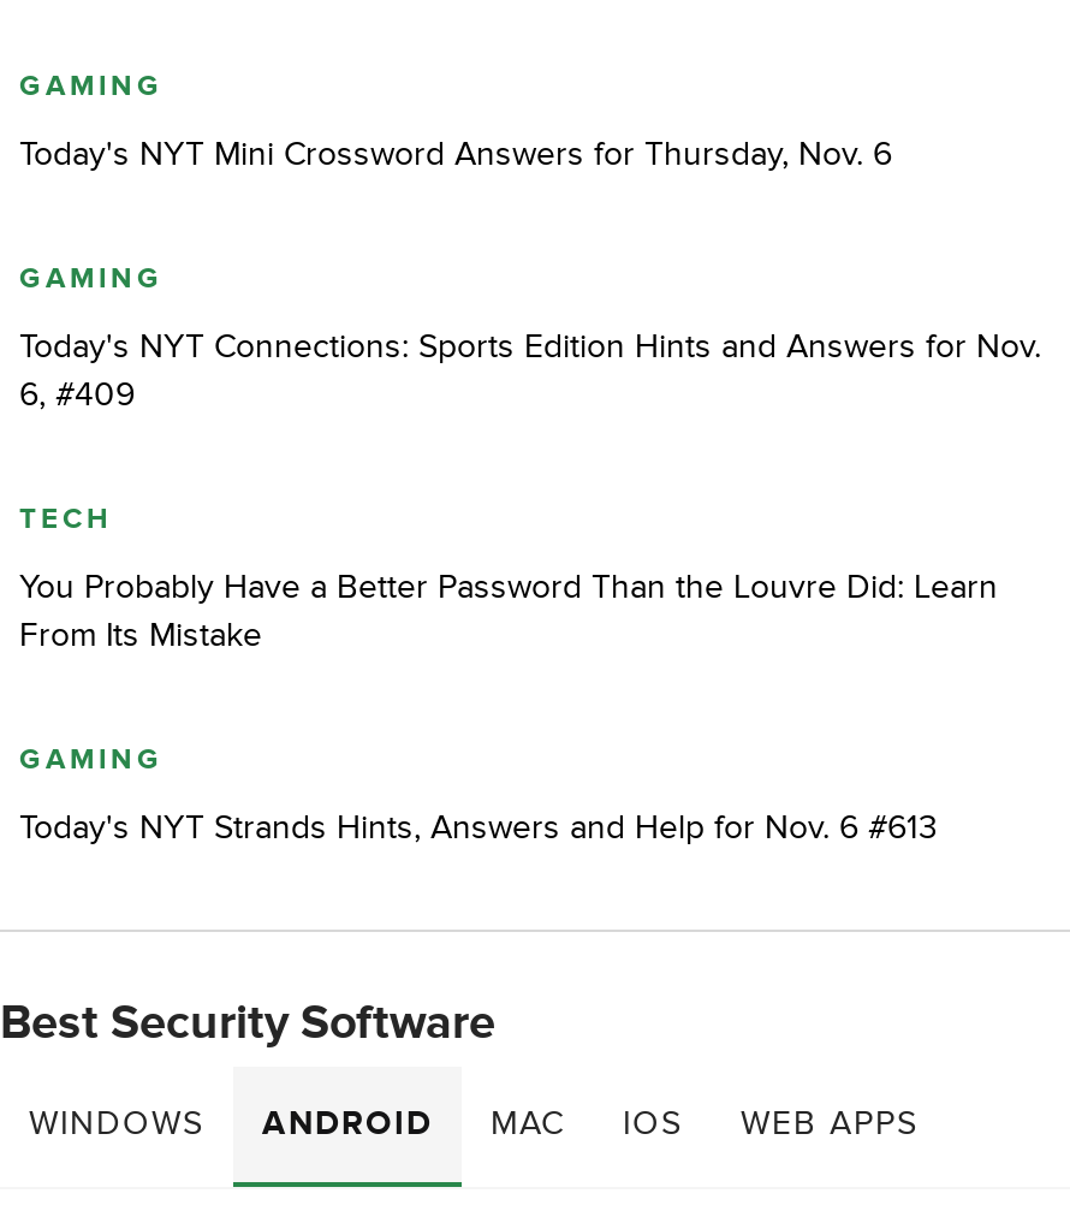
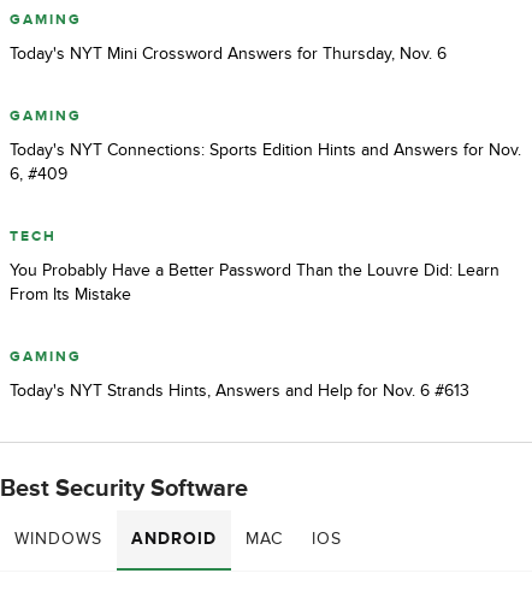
[741,1103,919,1144] WEB APPS -> none

